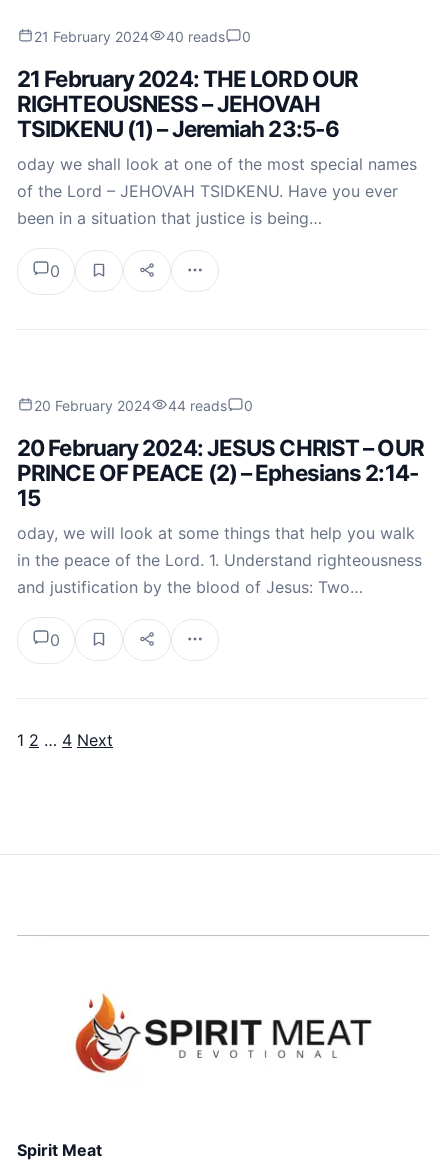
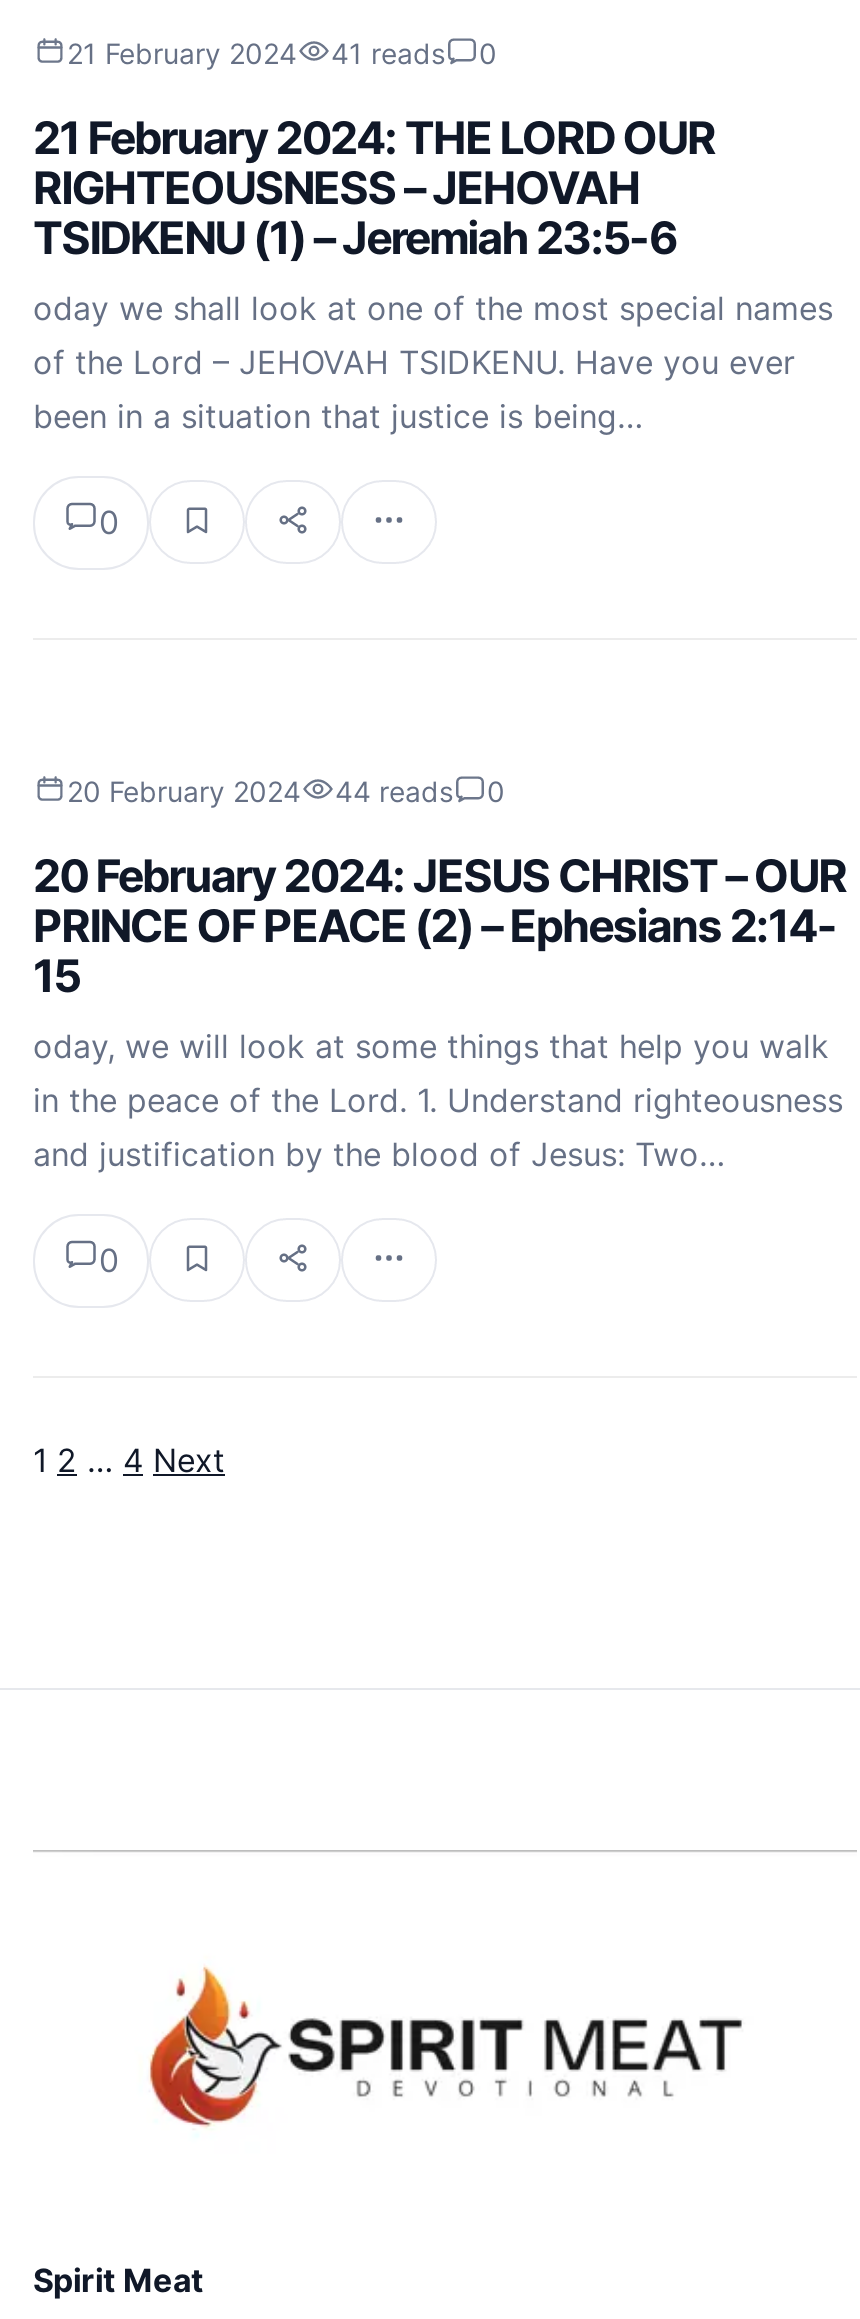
[34,28,251,45] 21 February 2024 40 reads 0 -> [67,37,497,71] 21 February 2024 41 reads 0

